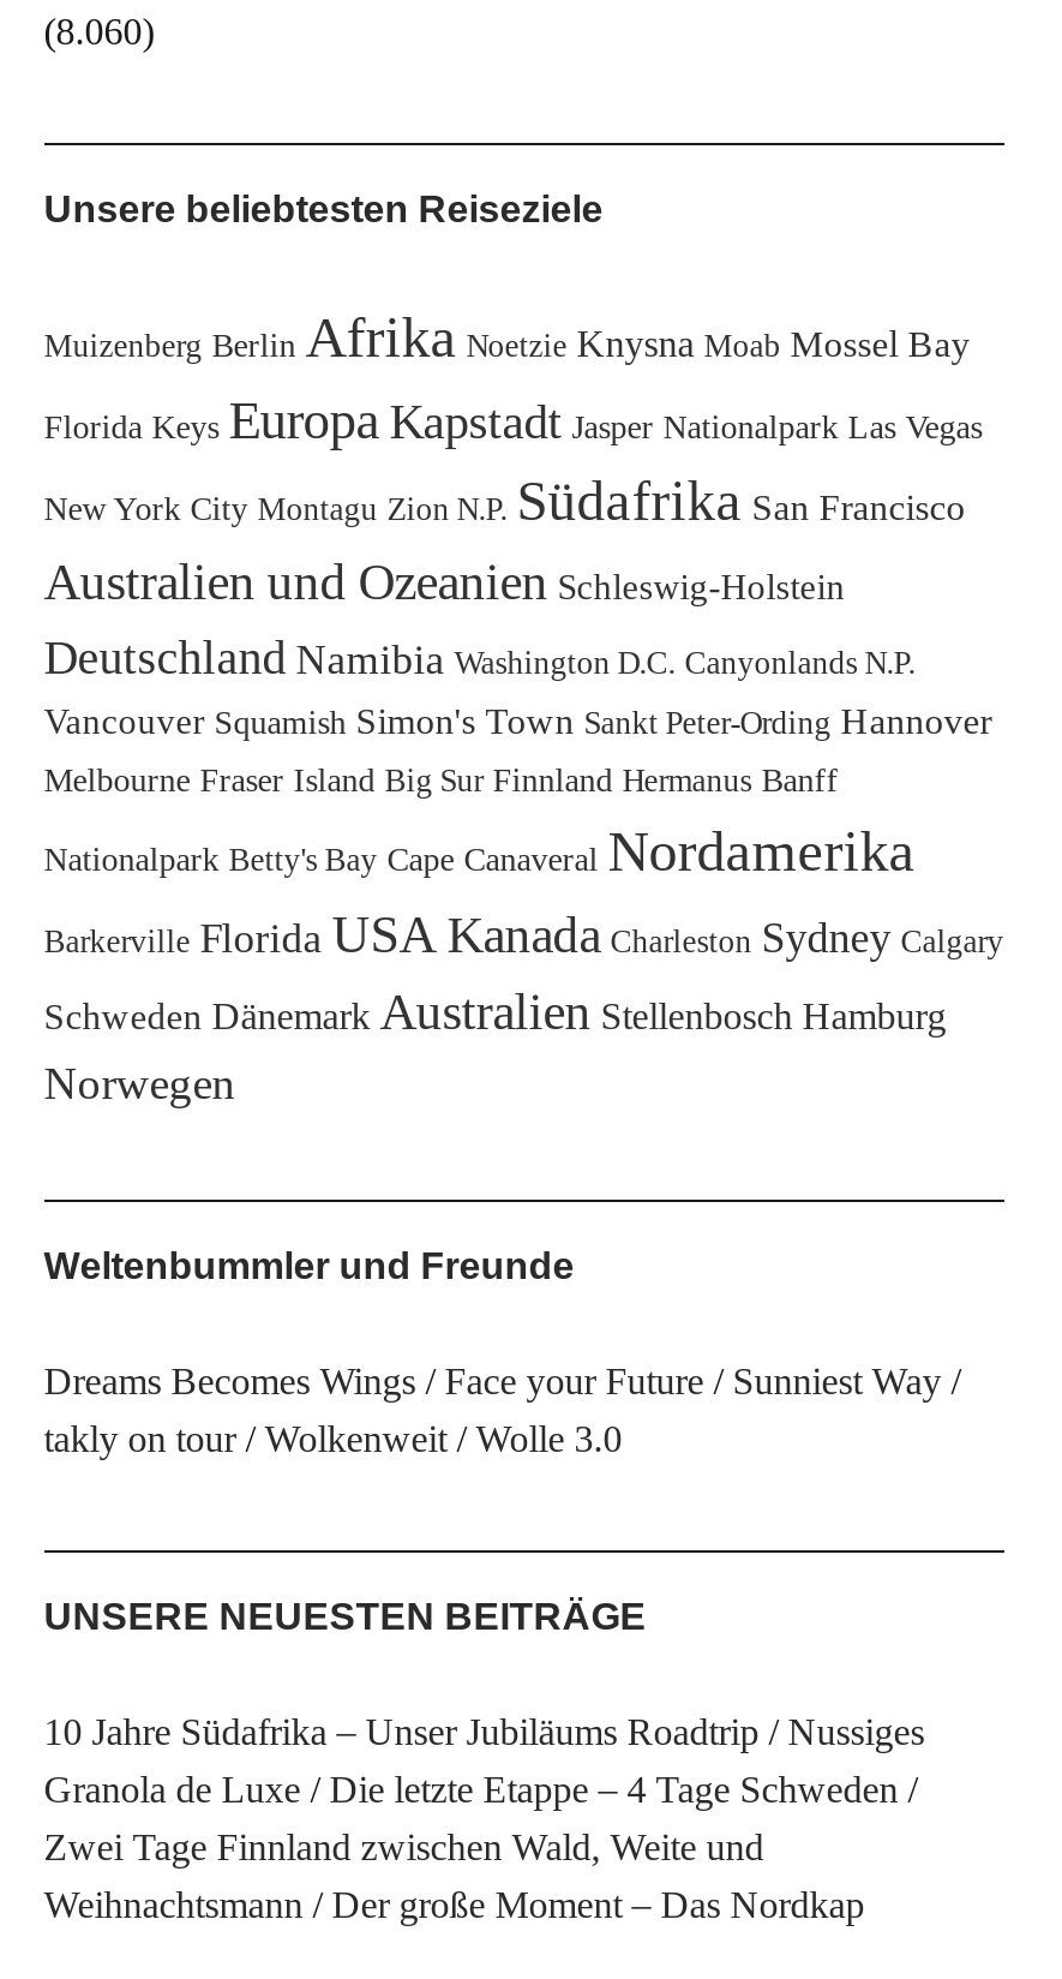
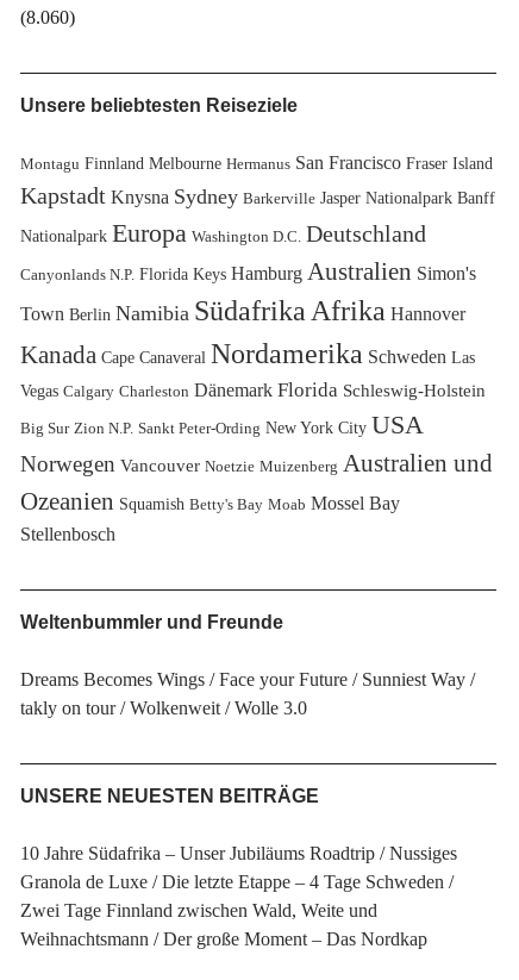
[44,306,1004,1108] Muizenberg Berlin Afrika Noetzie Knysna Moab Mossel Bay | Florida Keys Europa Kapstadt Jasper Nationalpark Las Vegas | New York City Montagu Zion N.P. Südafrika San Francisco | Australien und Ozeanien Schleswig-Holstein | Deutschland Namibia Washington D.C. Canyonlands N.P. | Vancouver Squamish Simon's Town Sankt Peter-Ording Hannover | Melbourne Fraser Island Big Sur Finnland Hermanus Banff | Nationalpark Betty's Bay Cape Canaveral Nordamerika | Barkerville Florida USA Kanada Charleston Sydney Calgary | Schweden Dänemark Australien Stellenbosch Hamburg | Norwegen -> [20,152,495,544] Montagu Finnland Melbourne Hermanus San Francisco Fraser Island | Kapstadt Knysna Sydney Barkerville Jasper Nationalpark Banff | Nationalpark Europa Washington D.C. Deutschland | Canyonlands N.P. Florida Keys Hamburg Australien Simon's | Town Berlin Namibia Südafrika Afrika Hannover | Kanada Cape Canaveral Nordamerika Schweden Las | Vegas Calgary Charleston Dänemark Florida Schleswig-Holstein | Big Sur Zion N.P. Sankt Peter-Ording New York City USA | Norwegen Vancouver Noetzie Muizenberg Australien und | Ozeanien Squamish Betty's Bay Moab Mossel Bay | Stellenbosch

